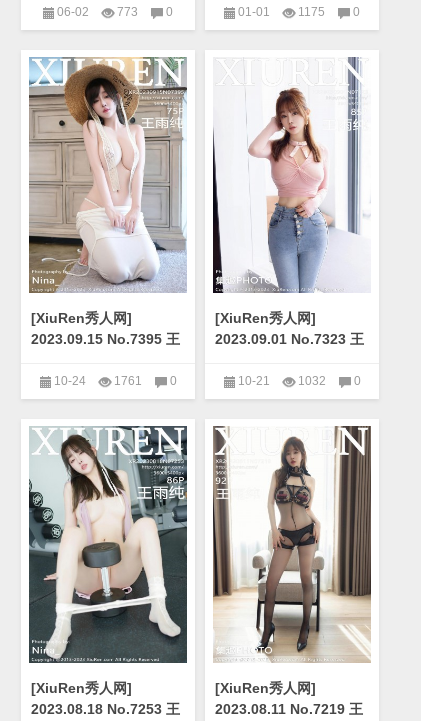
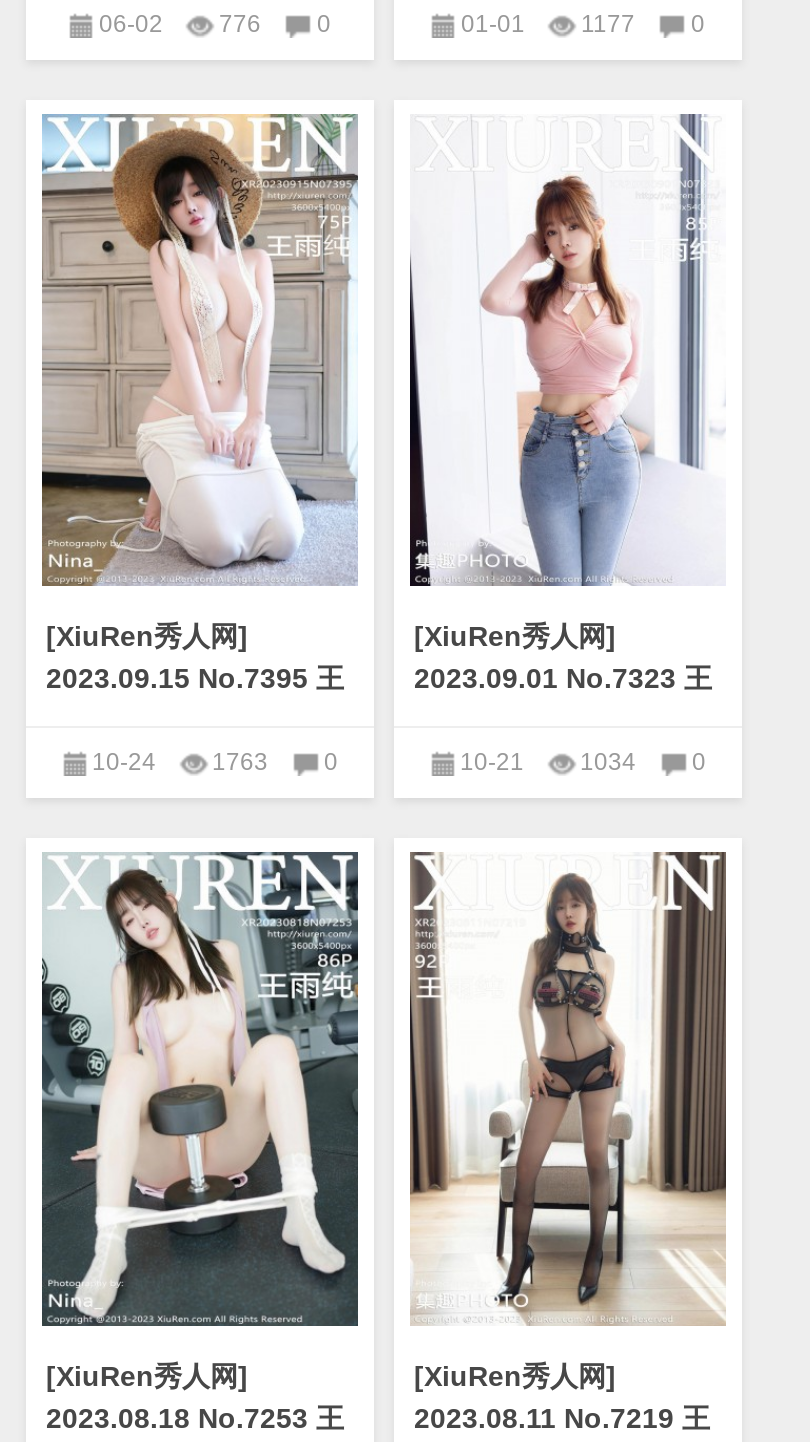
[57,5,173,19] 06-02 773 0 -> [99,10,331,38] 06-02 776 0
[238,5,360,19] 01-01 1175 0 -> [461,10,705,38] 01-01 1177 0
[54,374,177,388] 10-24 1761 0 -> [92,749,338,777] 10-24 1763 0
[238,374,361,388] 10-21 1032 0 -> [460,749,706,777] 10-21 1034 0

